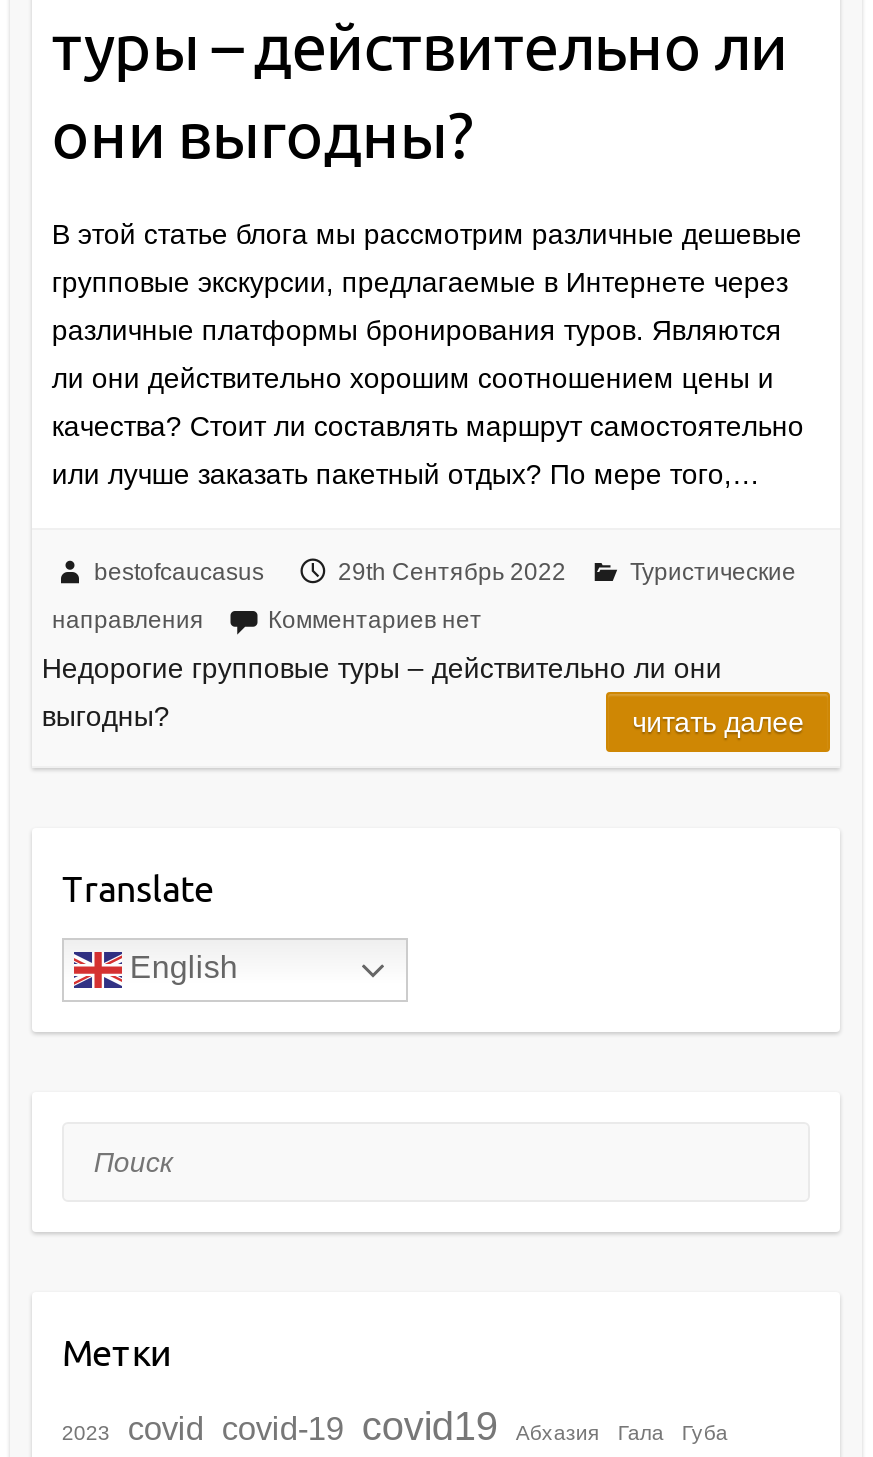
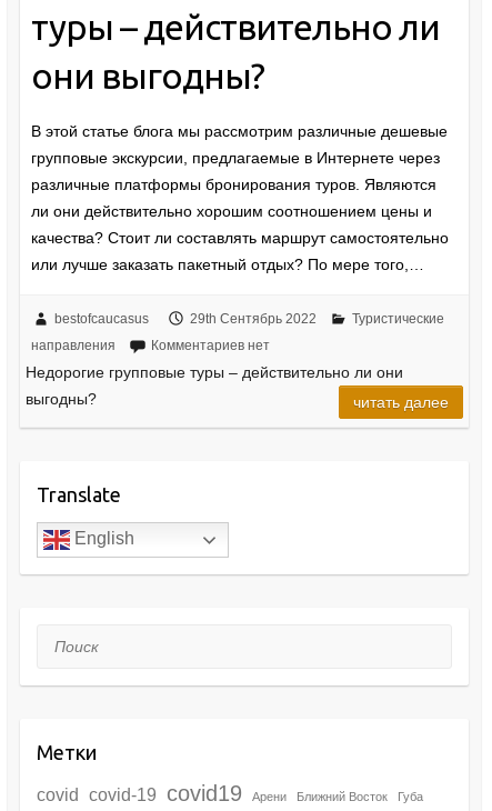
[62,1420,110,1444] 2023 -> none
[516,1420,664,1444] Абхазия | Гала -> [252,790,387,804] Арени | Ближний Восток

